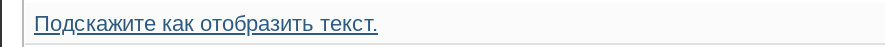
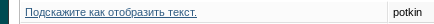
none -> [393,6,422,18] potkin

